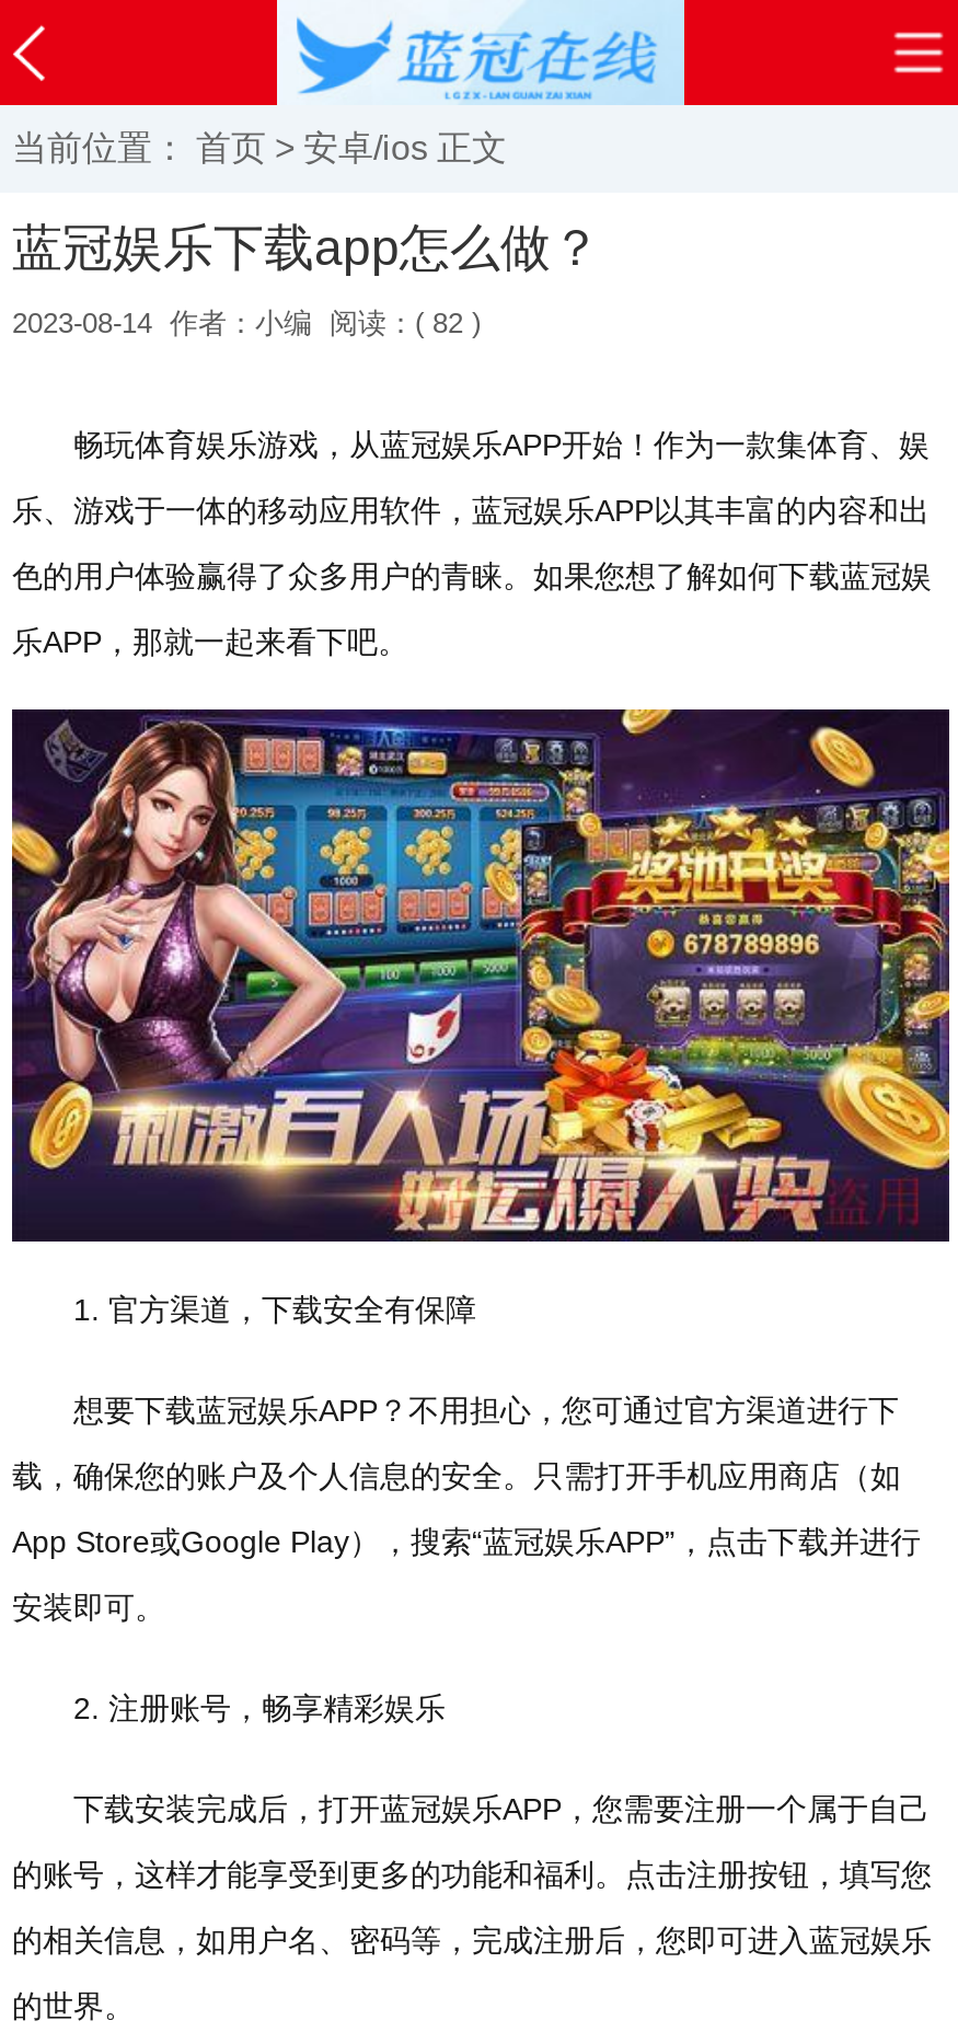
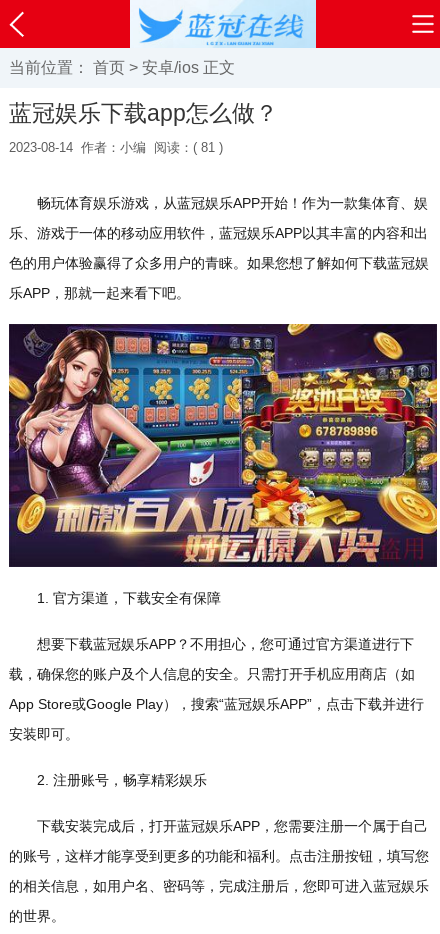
[12,307,481,339] 2023-08-14 作者：小编 阅读：(82 ) -> [9,140,223,155] 2023-08-14 作者：小编 阅读：(81 )

